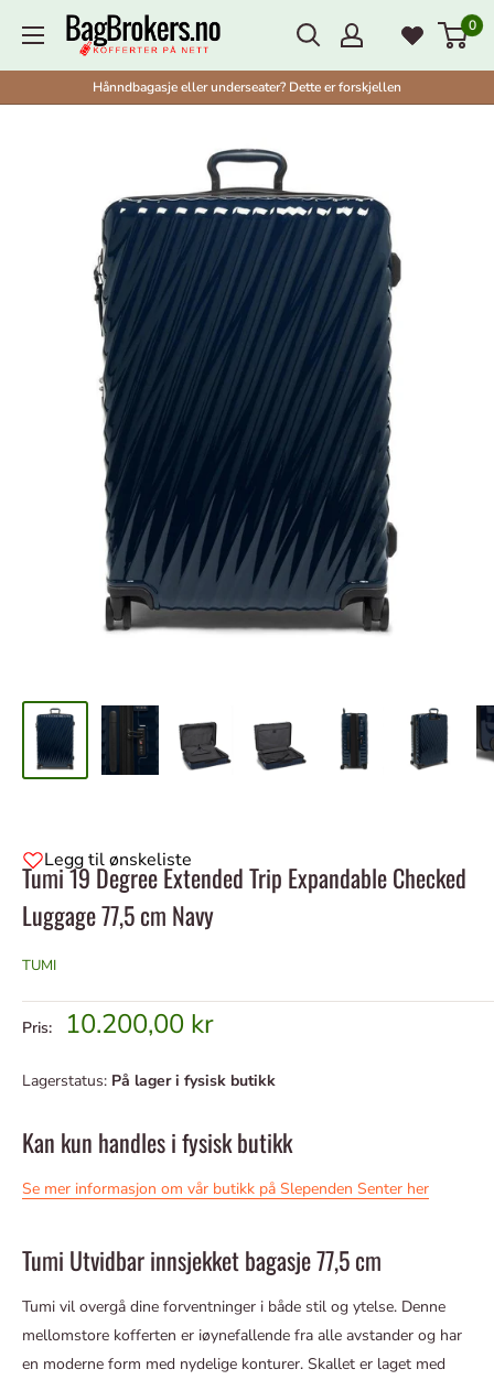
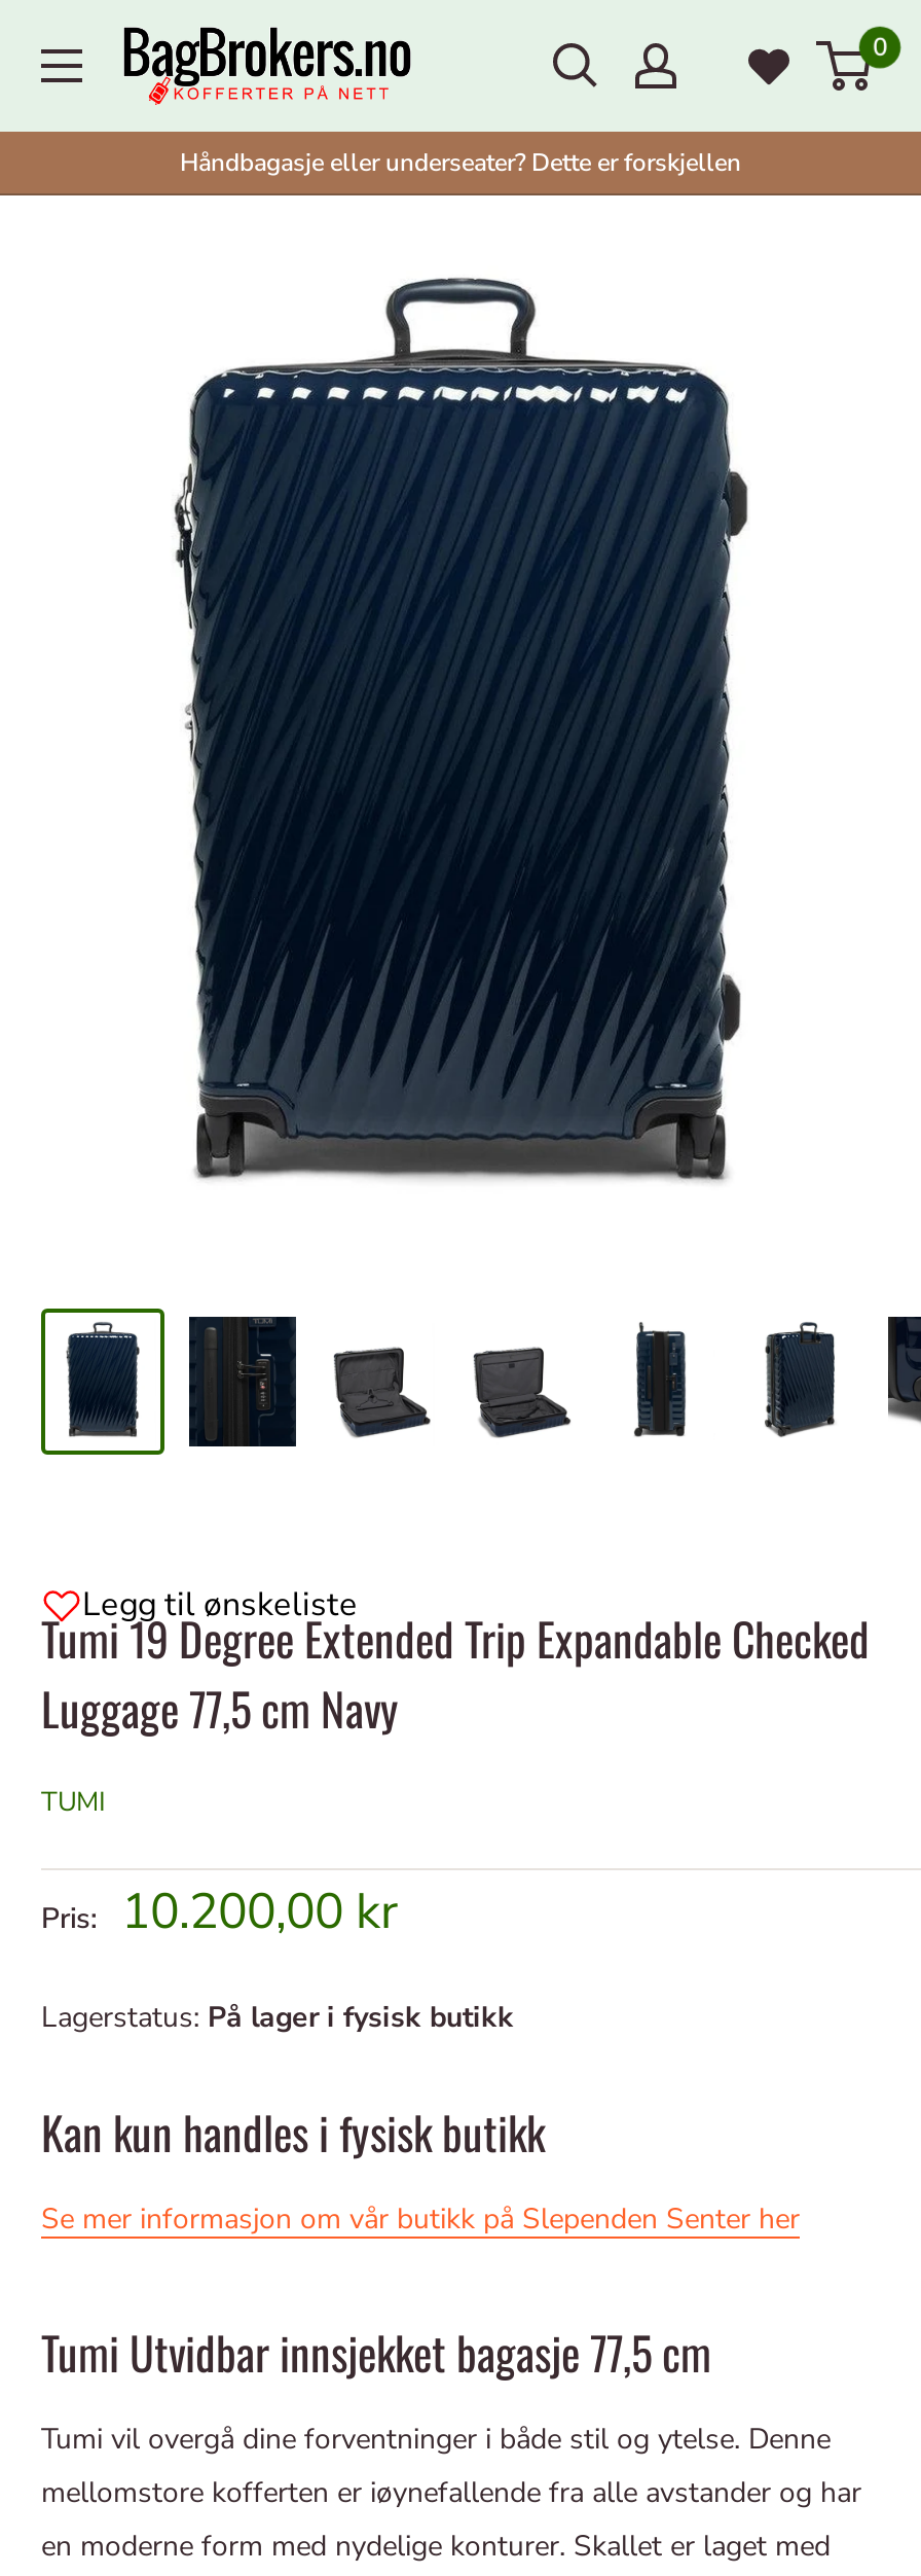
[93,78,401,96] Hånndbagasje eller underseater? Dette er forskjellen -> [180,146,741,179] Håndbagasje eller underseater? Dette er forskjellen

